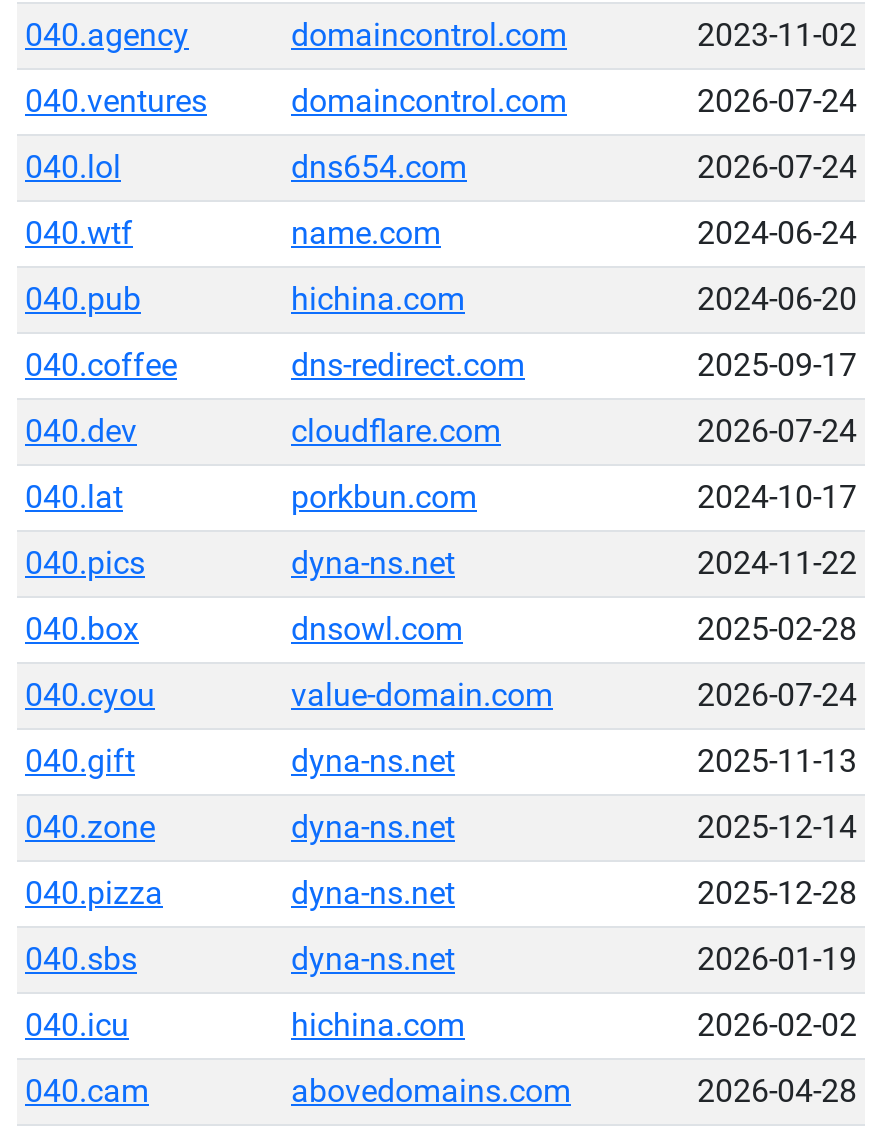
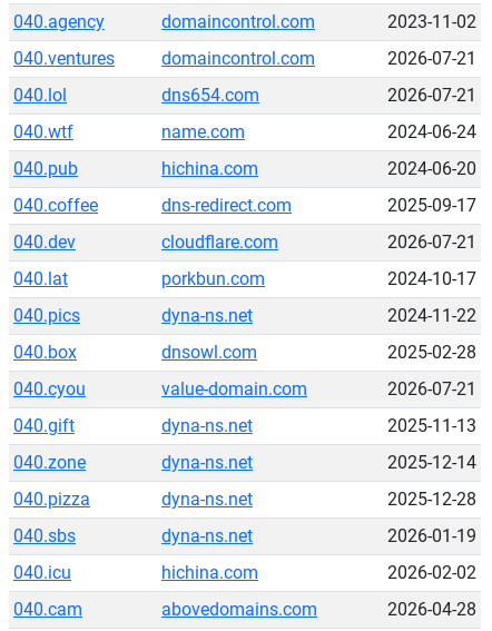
[697,82,857,120] 2026-07-24 -> [387,48,476,69] 2026-07-21
[697,148,857,186] 2026-07-24 -> [387,85,476,106] 2026-07-21
[697,412,857,450] 2026-07-24 -> [387,231,476,253] 2026-07-21
[697,676,857,714] 2026-07-24 -> [387,378,476,400] 2026-07-21

